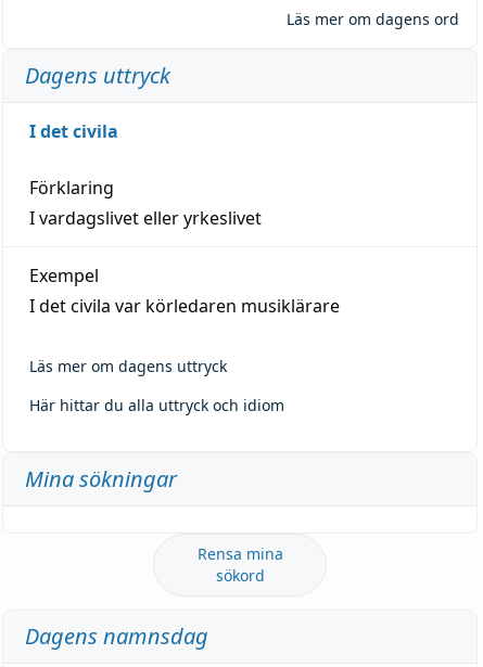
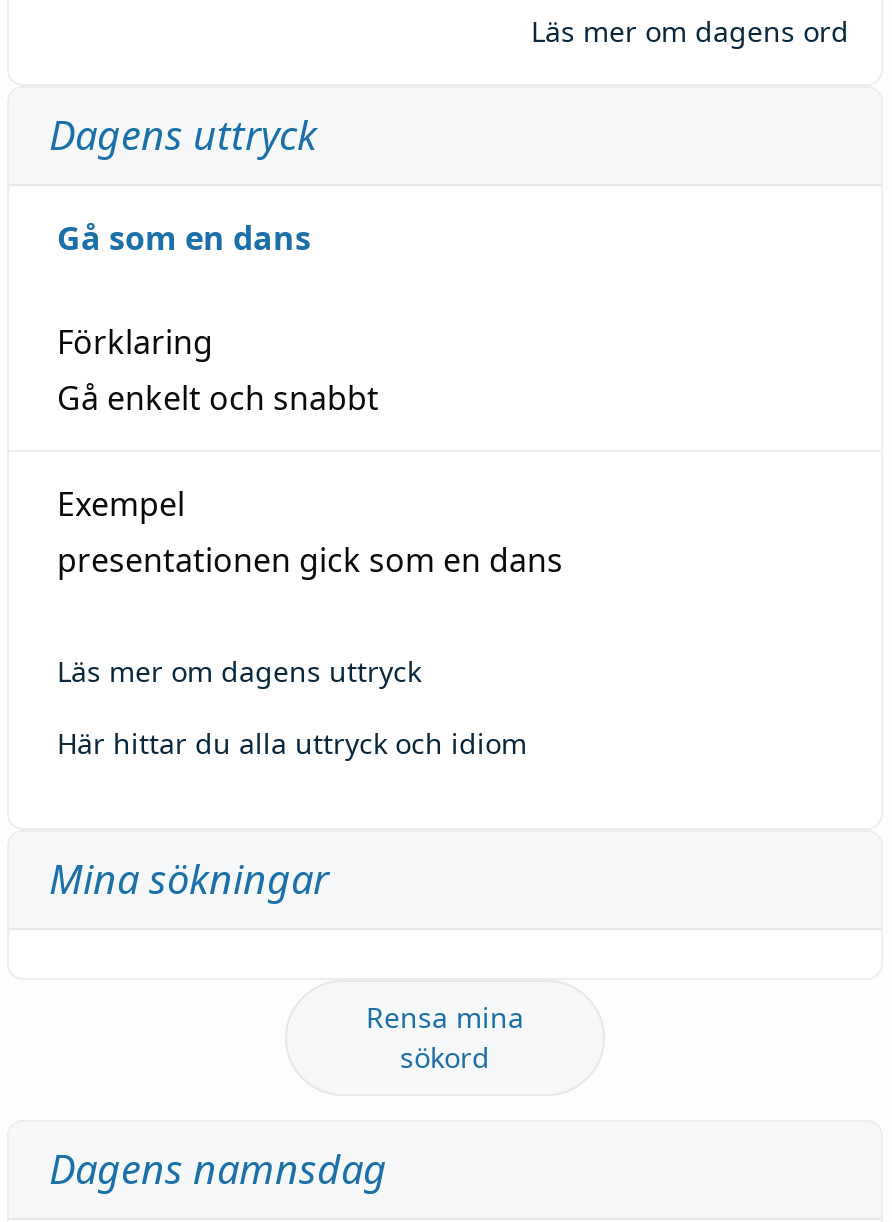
[29,119,118,143] I det civila -> [57,215,311,259] Gå som en dans
[29,206,262,230] I vardagslivet eller yrkeslivet -> [57,375,379,419] Gå enkelt och snabbt
[29,294,340,317] I det civila var körledaren musiklärare -> [57,537,563,581] presentationen gick som en dans

